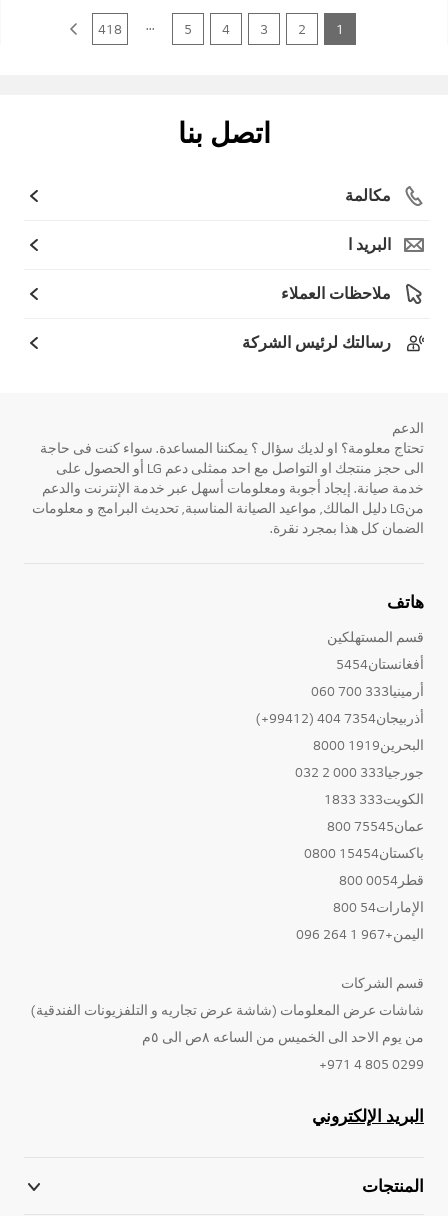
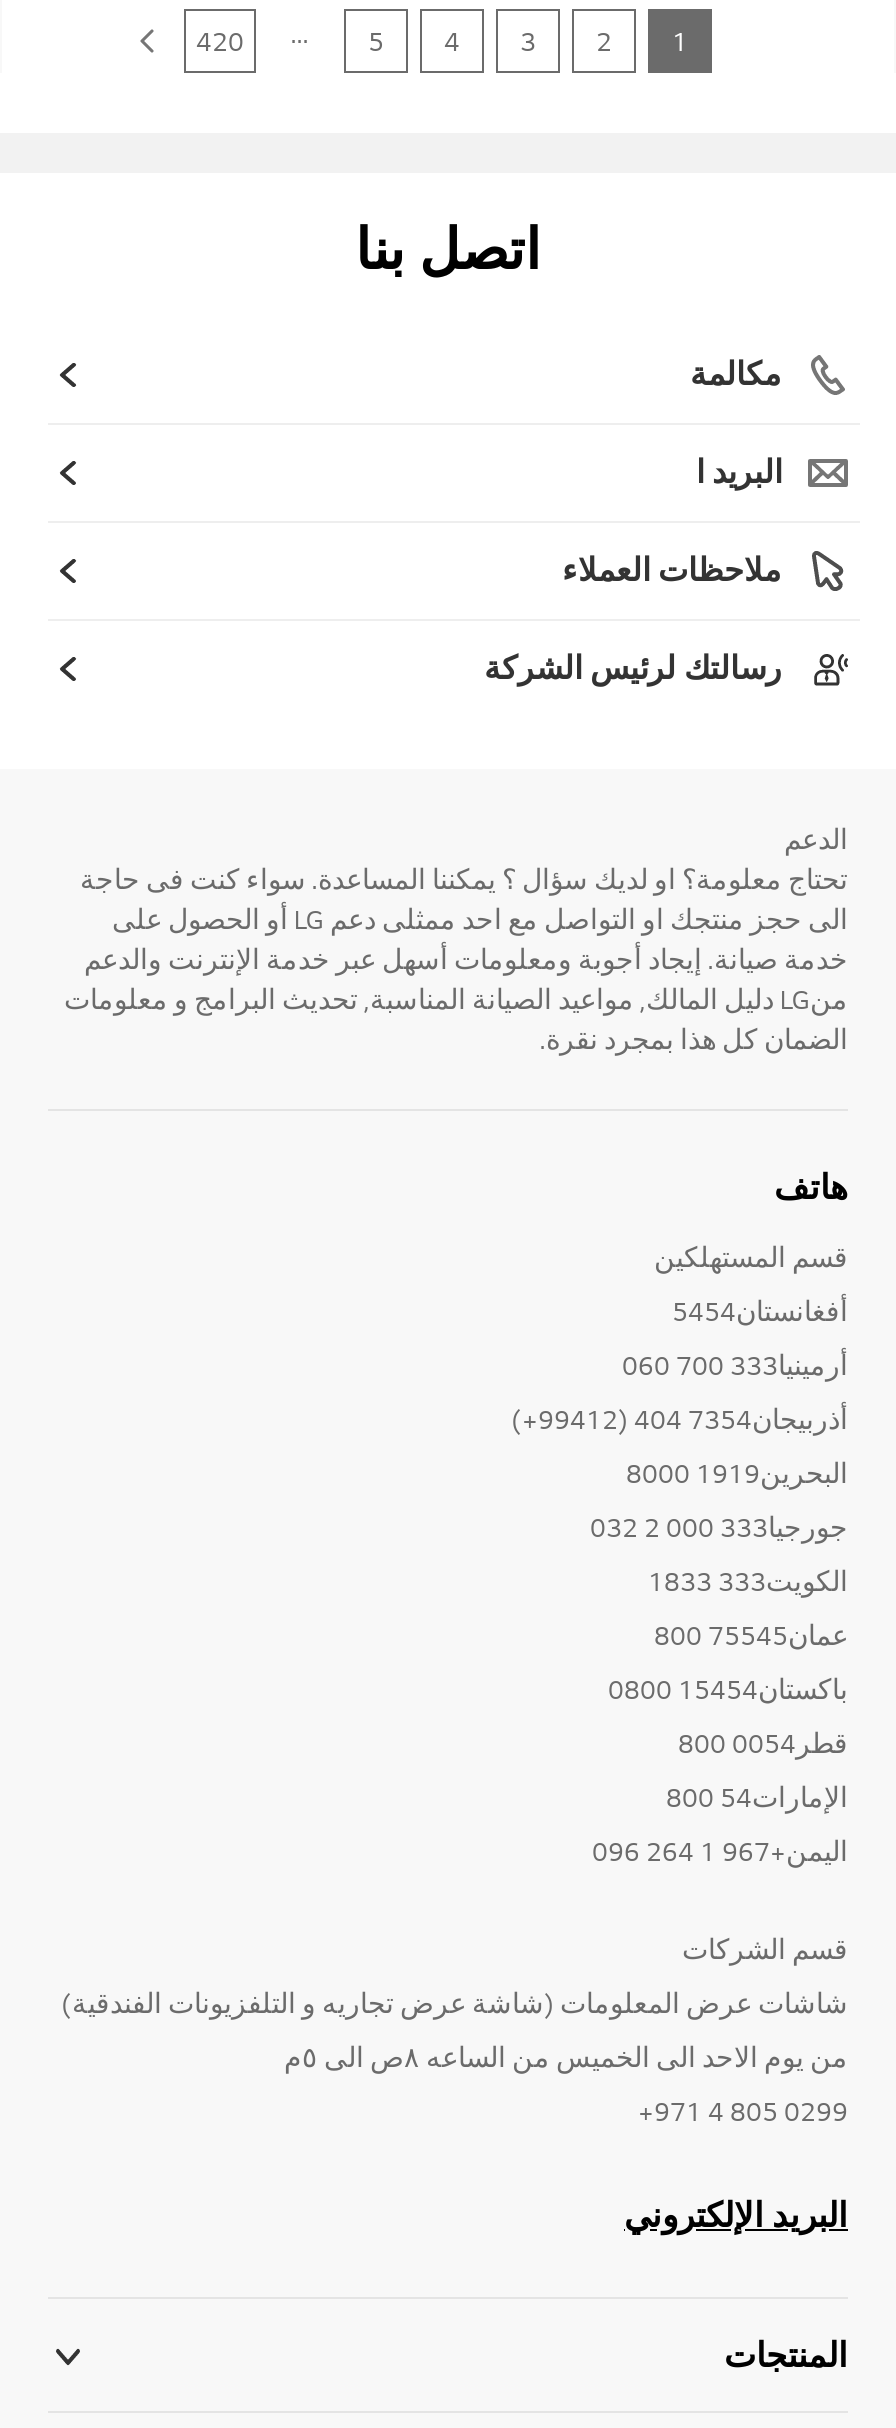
[98,20,122,38] 418 -> [196,22,244,58] 420

